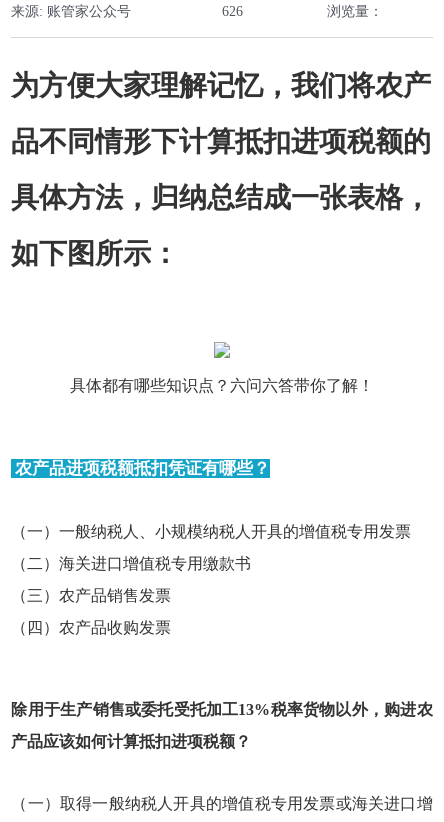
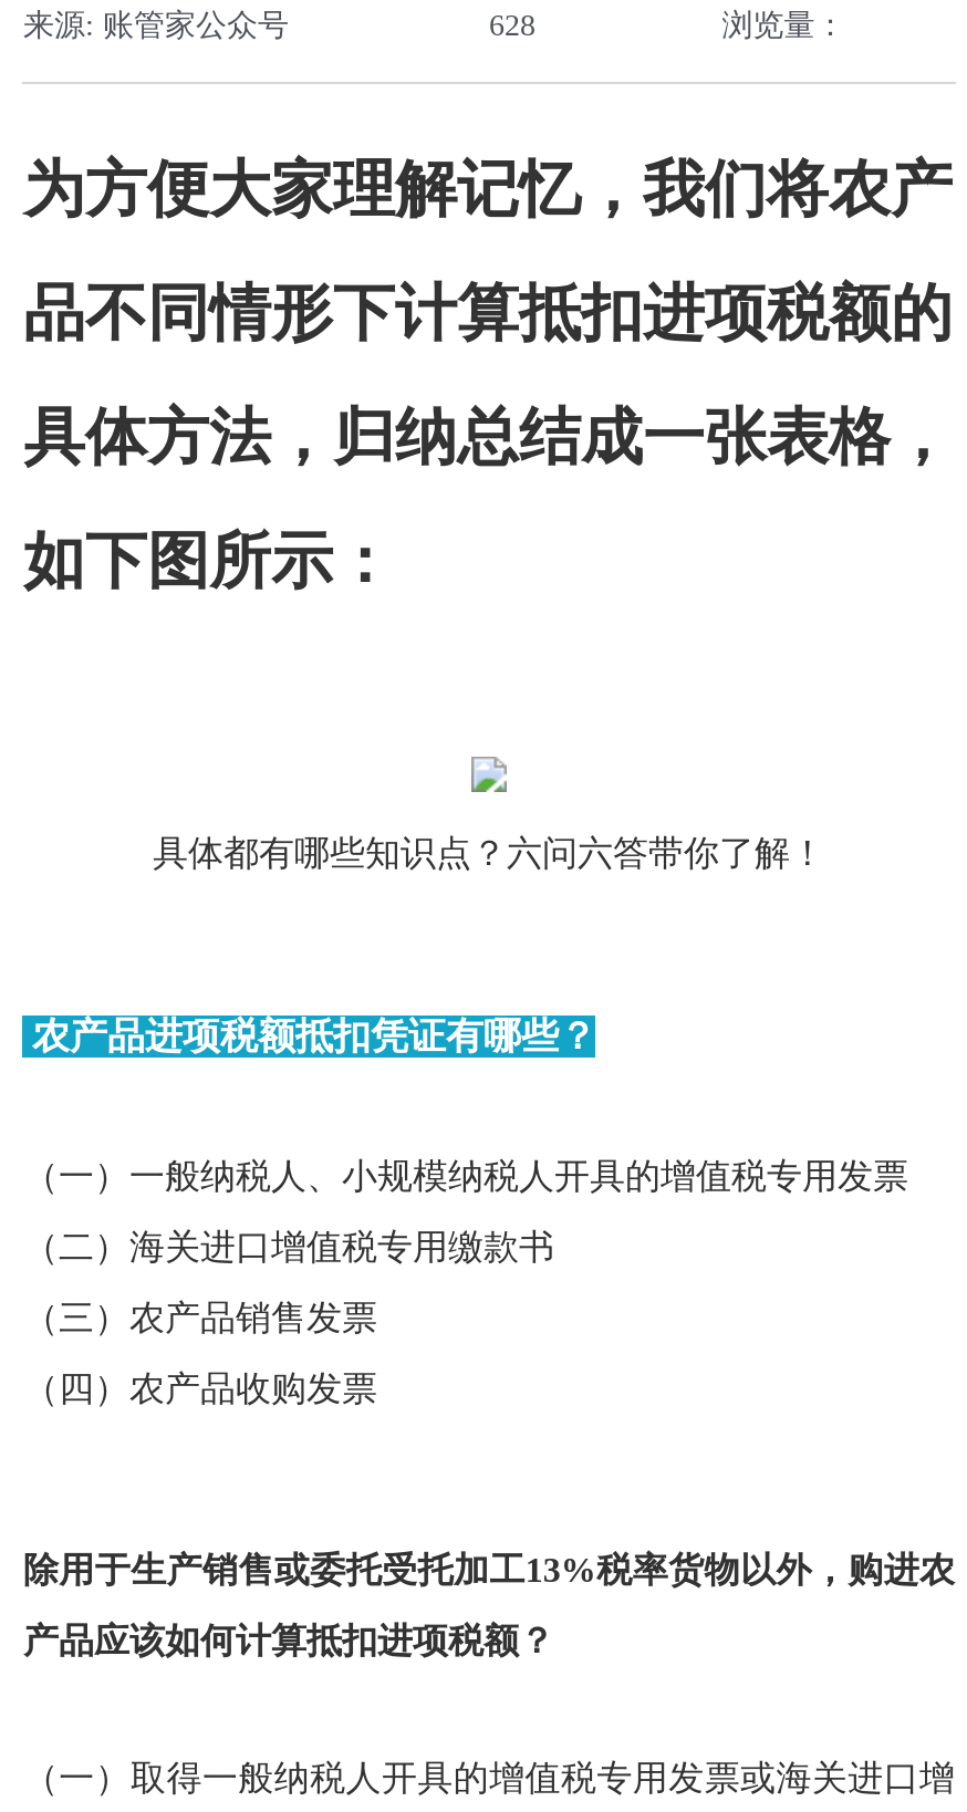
[222,4,243,19] 626 -> [489,9,536,42] 628

